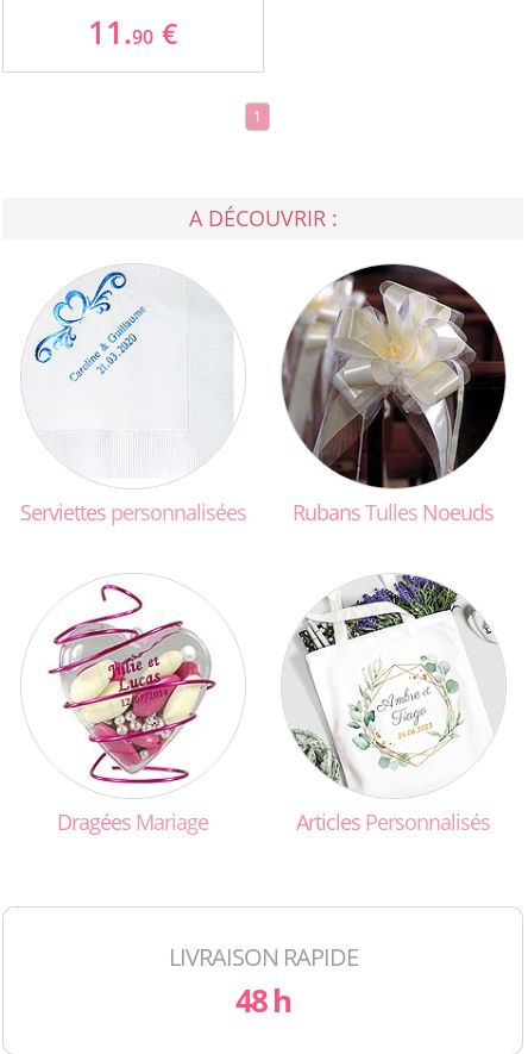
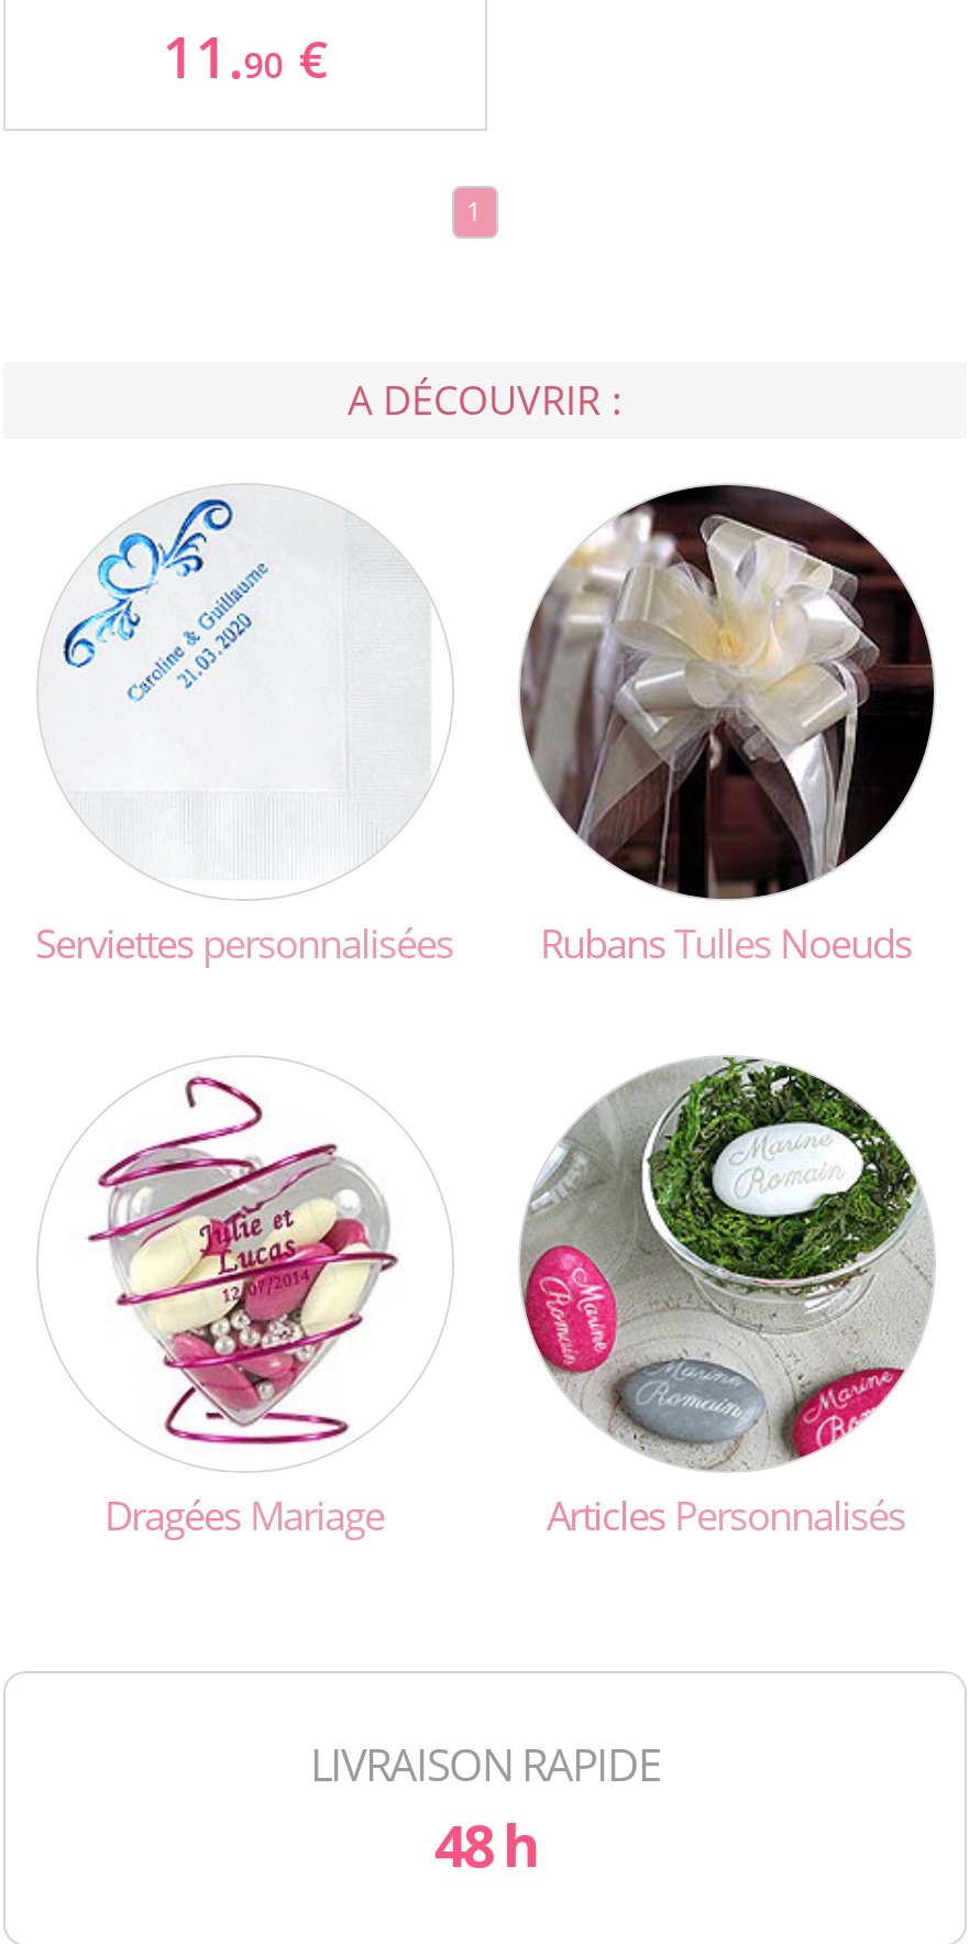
[283,574,503,797] [image] -> [520,1055,932,1471] [image]

